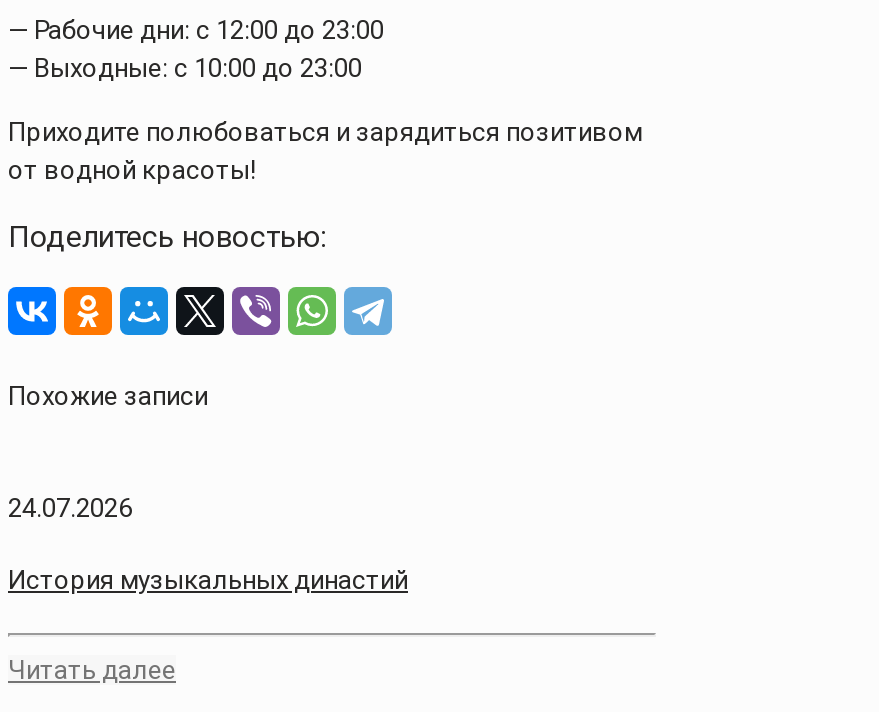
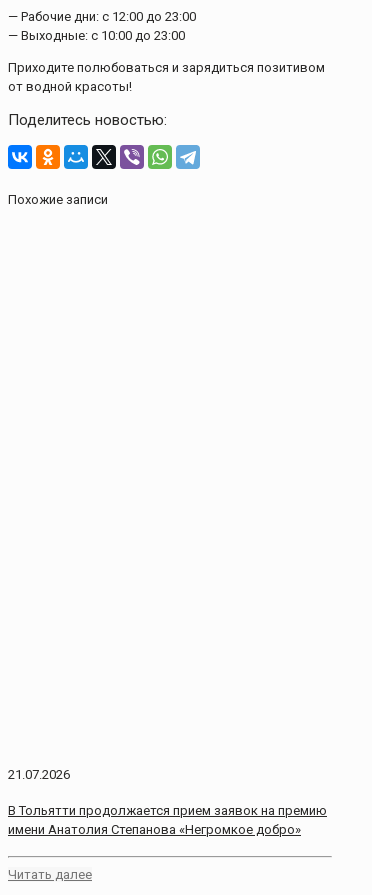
[8,492,132,522] 24.07.2026 -> [8,767,70,782] 21.07.2026
[8,565,408,595] История музыкальных династий -> [8,803,327,837] В Тольятти продолжается прием заявок на премию | имени Анатолия Степанова «Негромкое добро»

